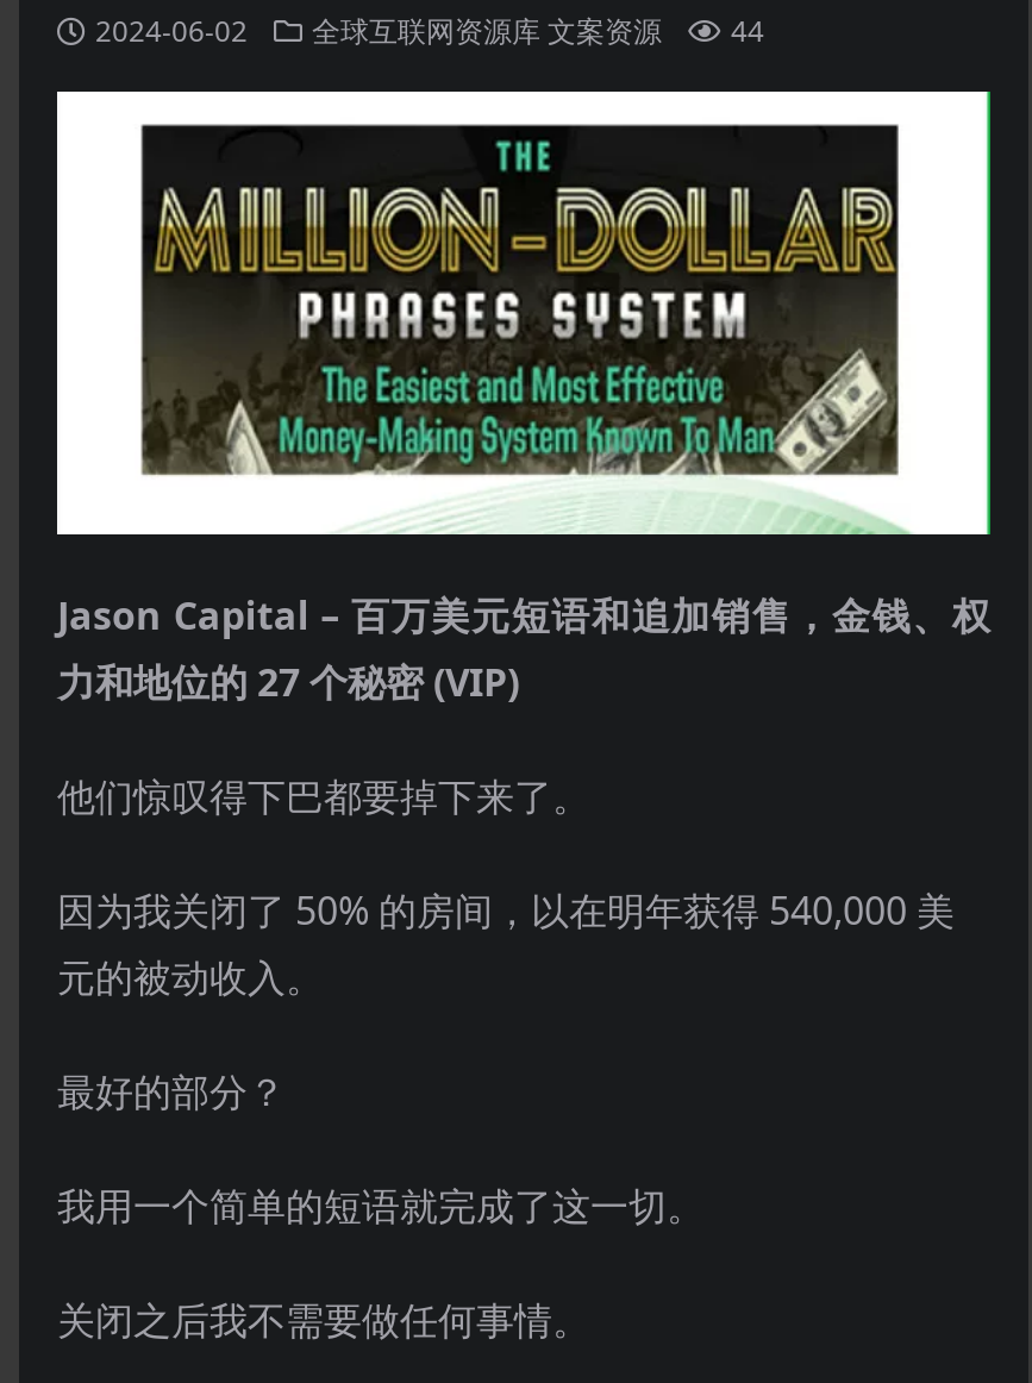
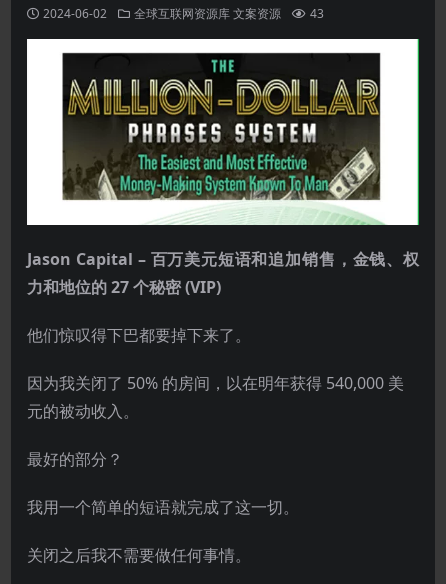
[95,11,764,51] 2024-06-02 全球互联网资源库 文案资源 44 -> [43,5,324,22] 2024-06-02 全球互联网资源库 文案资源 43

